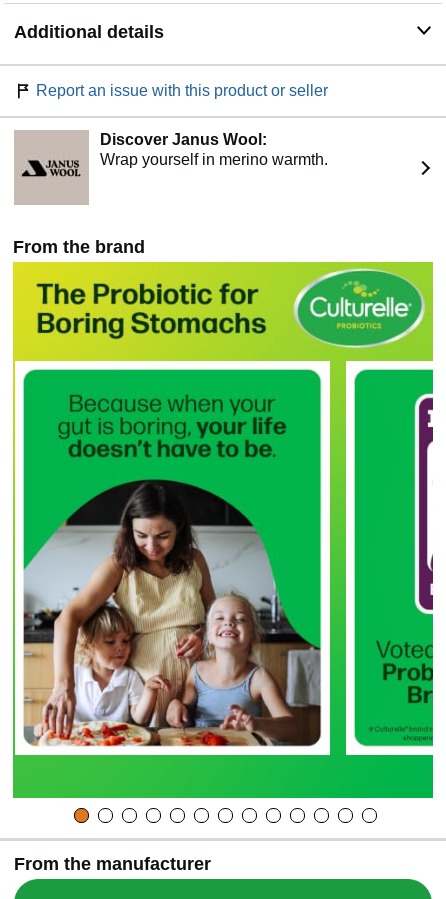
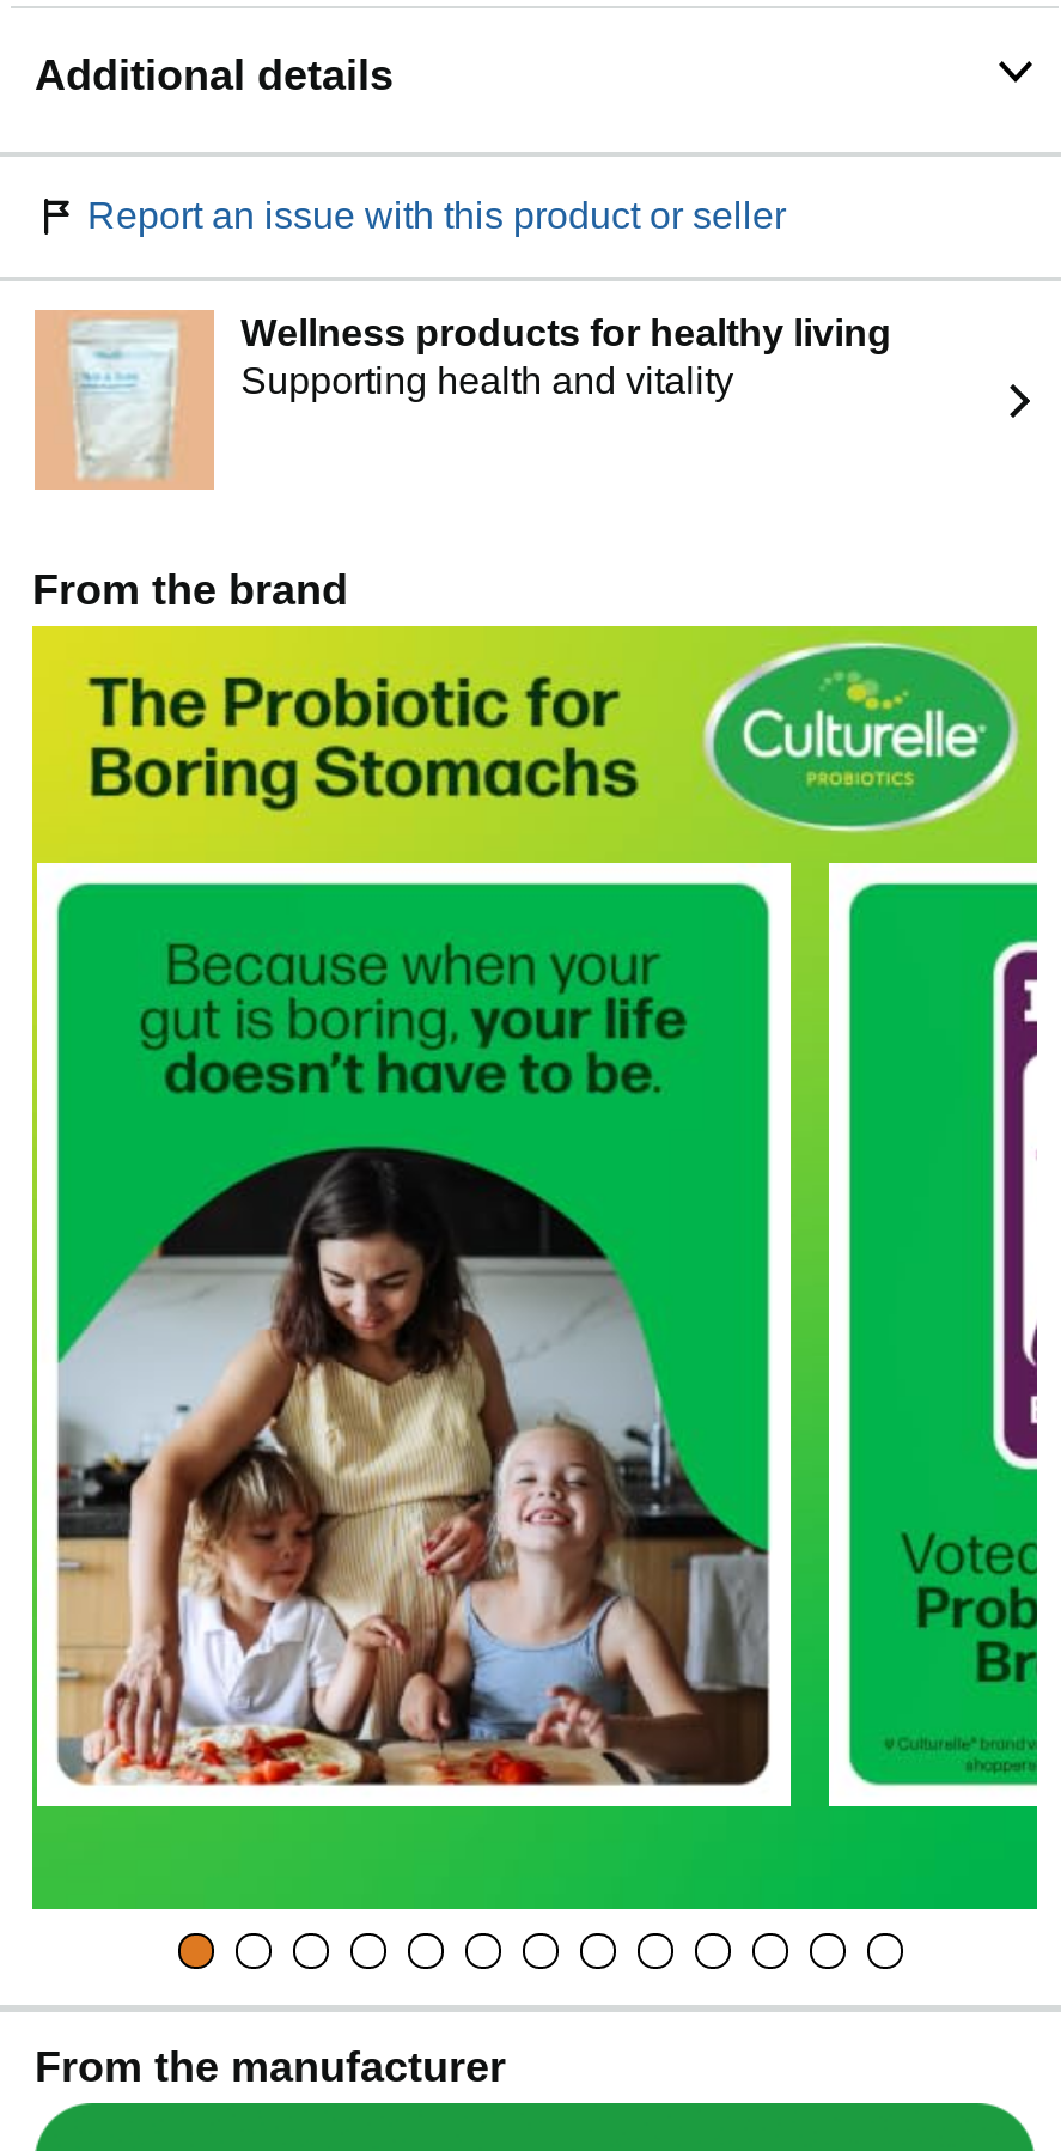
[15,131,328,204] [image] | Discover Janus Wool: | Wrap yourself in merino warmth. -> [37,312,892,487] [image] | Wellness products for healthy living | Supporting health and vitality

